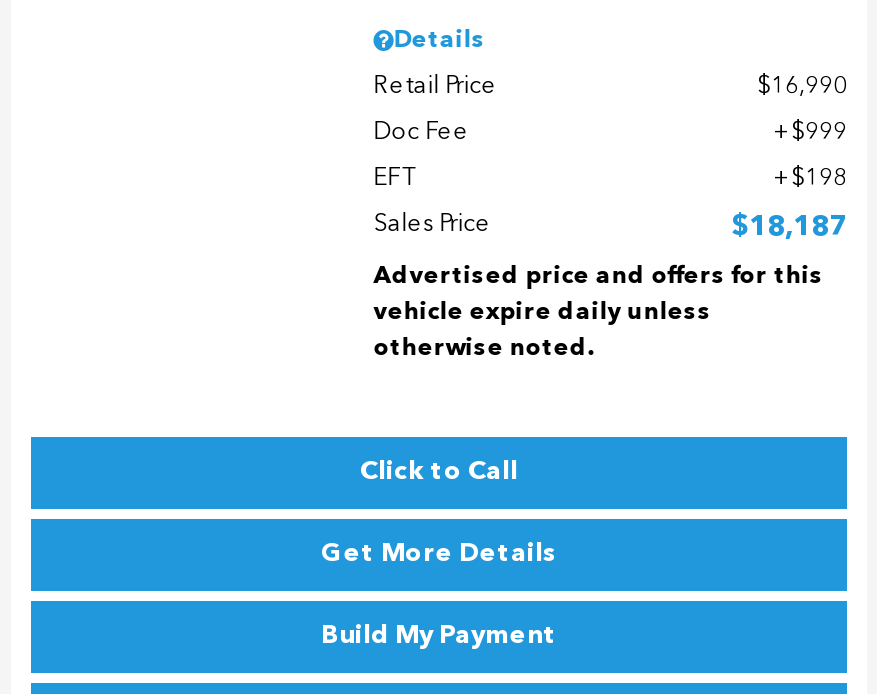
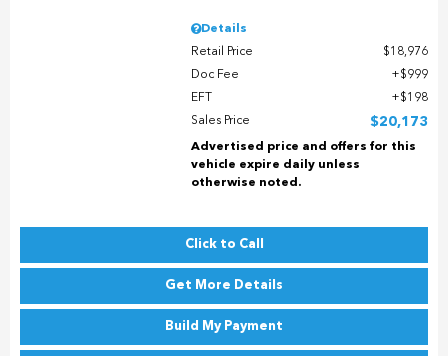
[757,76,847,100] $16,990 -> [383,46,428,58] $18,976
[731,214,847,242] $18,187 -> [370,115,428,129] $20,173

